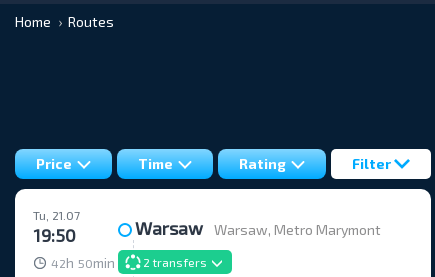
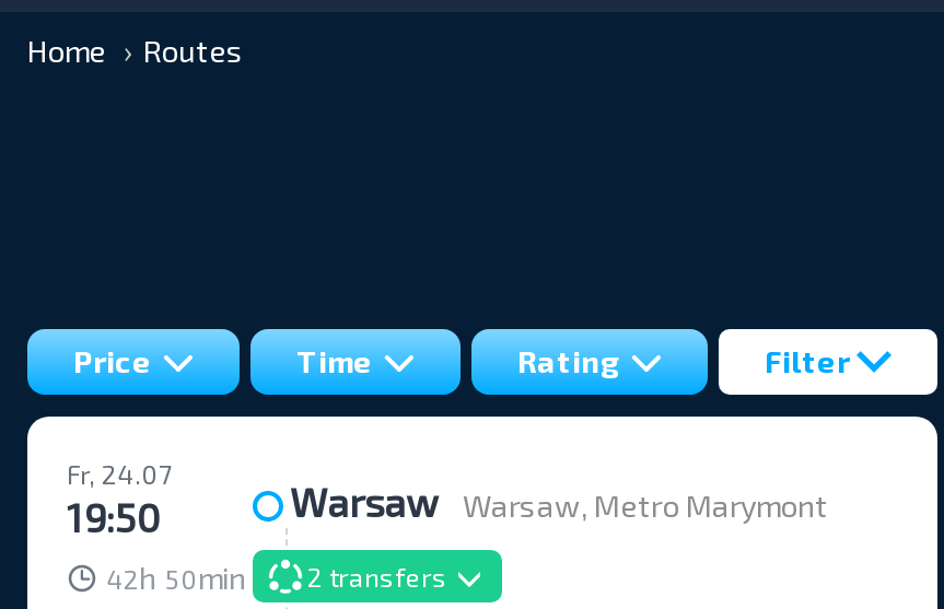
[33,208,80,222] Tu, 21.07 -> [67,458,172,489] Fr, 24.07

